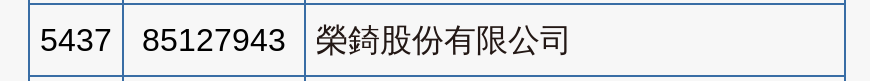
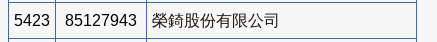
[40,23,572,57] 5437 85127943 榮錡股份有限公司 -> [14,12,280,29] 5423 85127943 榮錡股份有限公司

